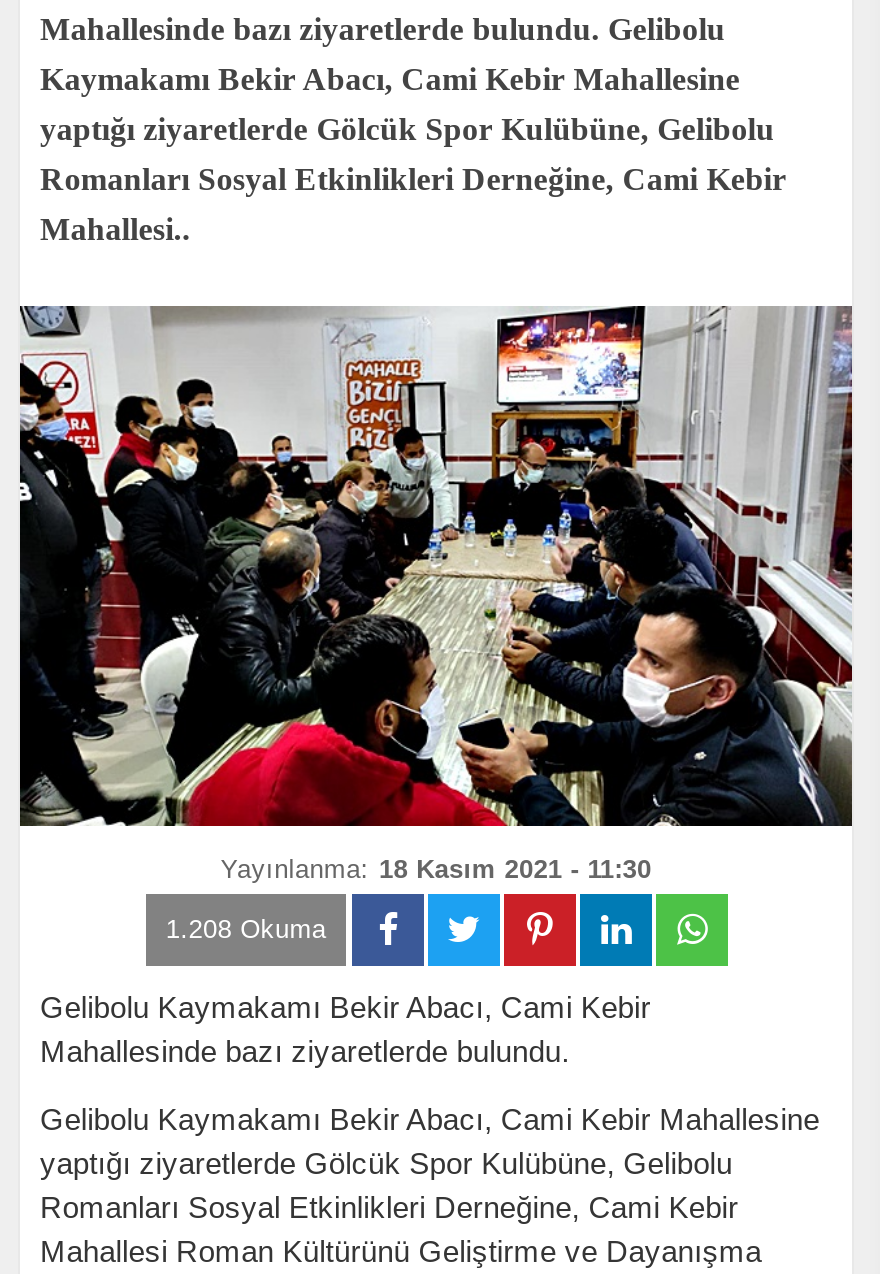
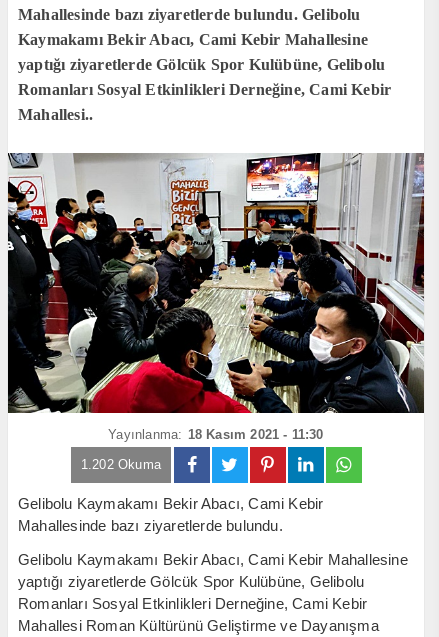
[166,913,326,943] 1.208 Okuma -> [81,457,161,472] 1.202 Okuma

